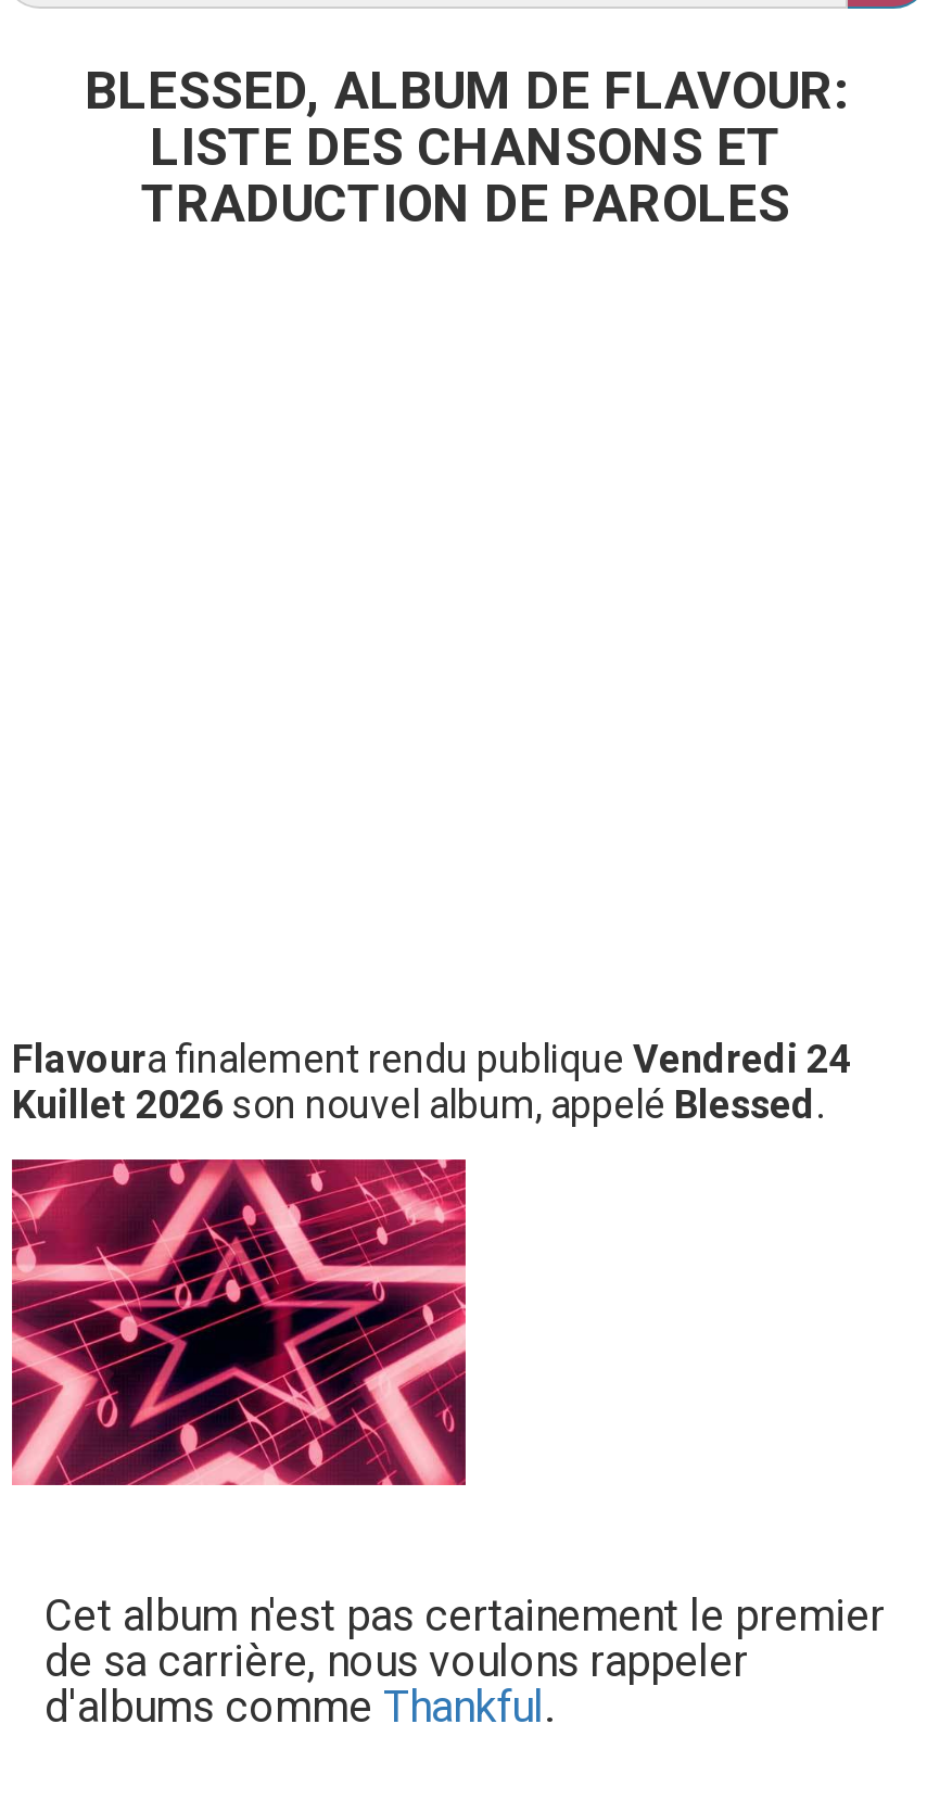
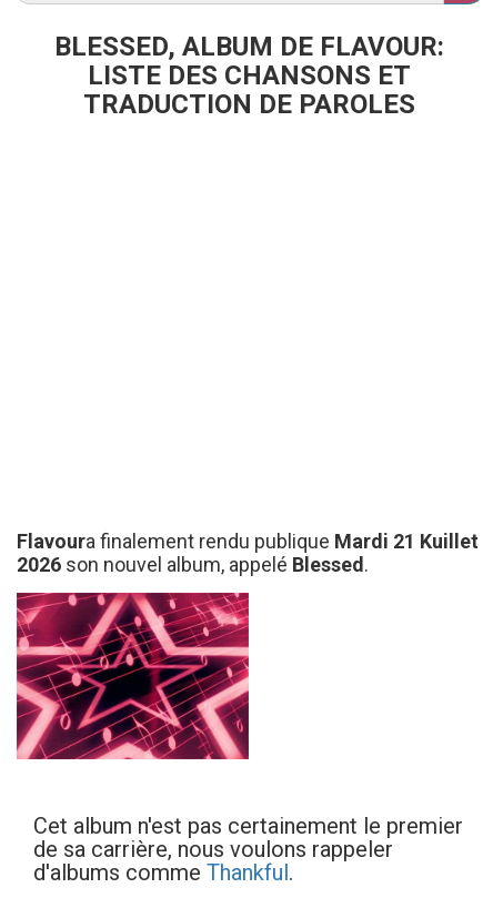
[12,1036,850,1127] Flavoura finalement rendu publique Vendredi 24 | Kuillet 2026 son nouvel album, appelé Blessed. -> [17,529,479,576] Flavoura finalement rendu publique Mardi 21 Kuillet | 2026 son nouvel album, appelé Blessed.

